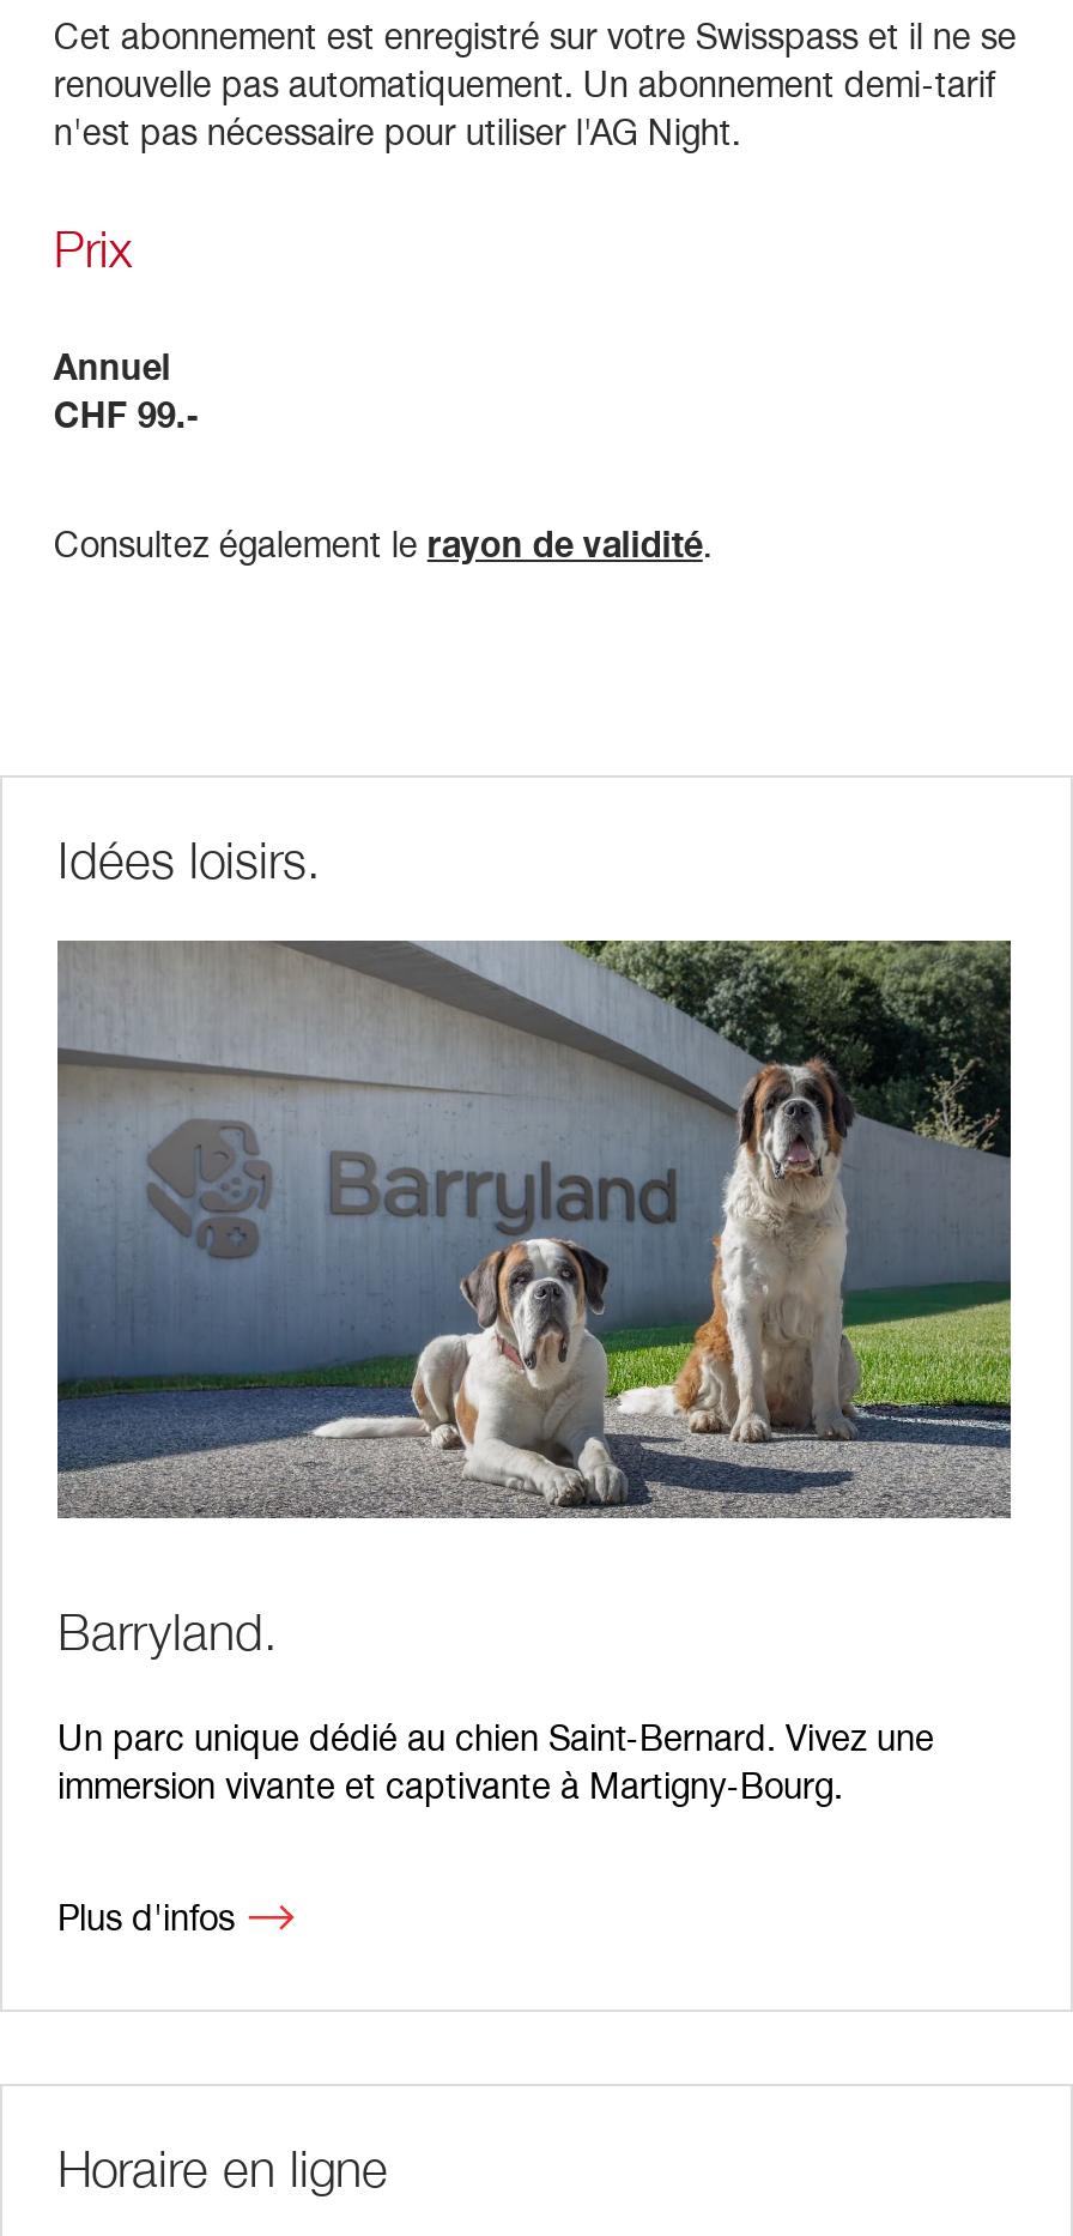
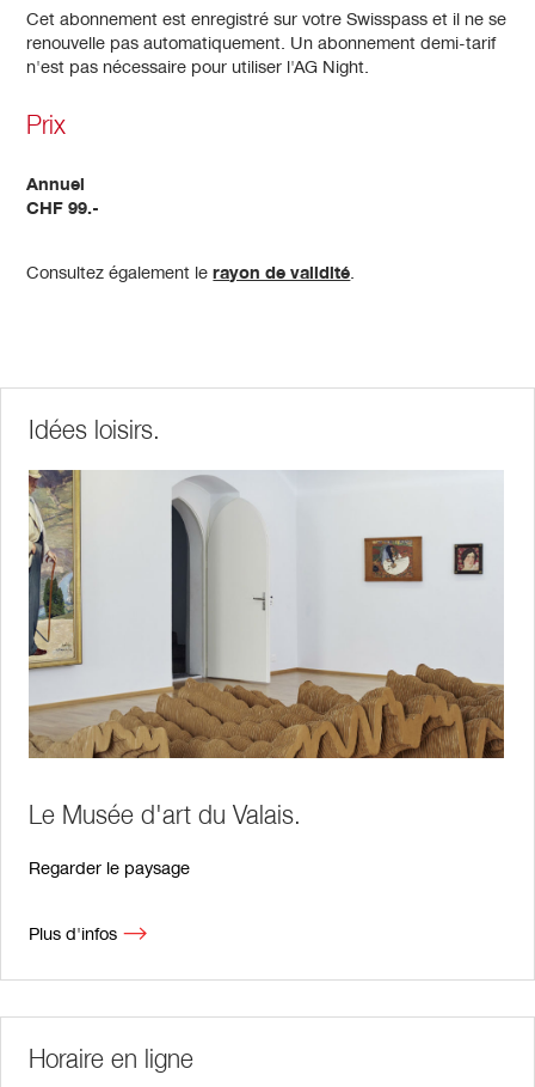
[55,938,1013,1664] [image] | Barryland. -> [27,470,505,831] [image] | Le Musée d'art du Valais.
[57,1712,934,1808] Un parc unique dédié au chien Saint-Bernard. Vivez une | immersion vivante et captivante à Martigny-Bourg. -> [29,855,190,879] Regarder le paysage

